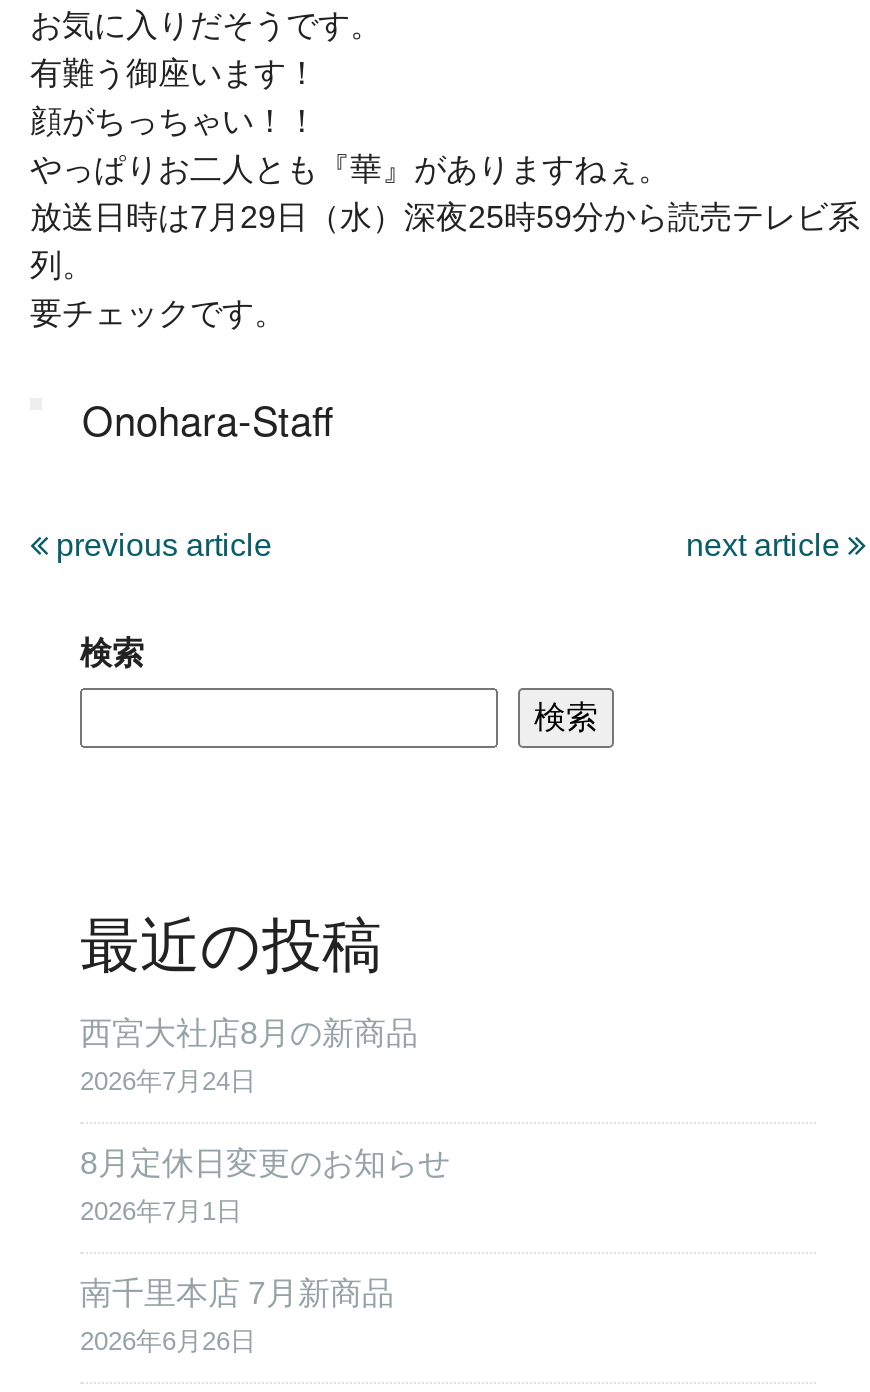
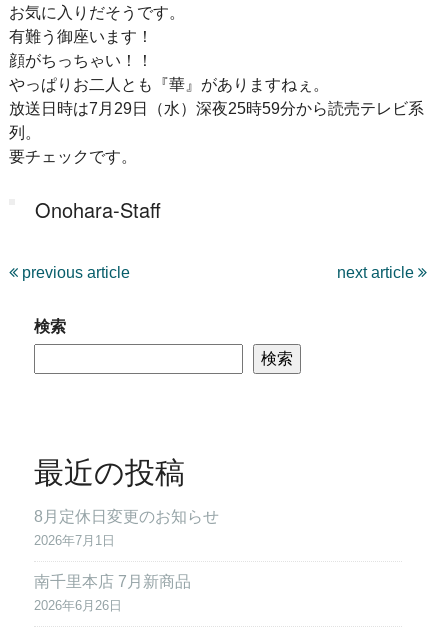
[80,1016,418,1096] 西宮大社店8月の新商品 | 2026年7月24日 -> none

